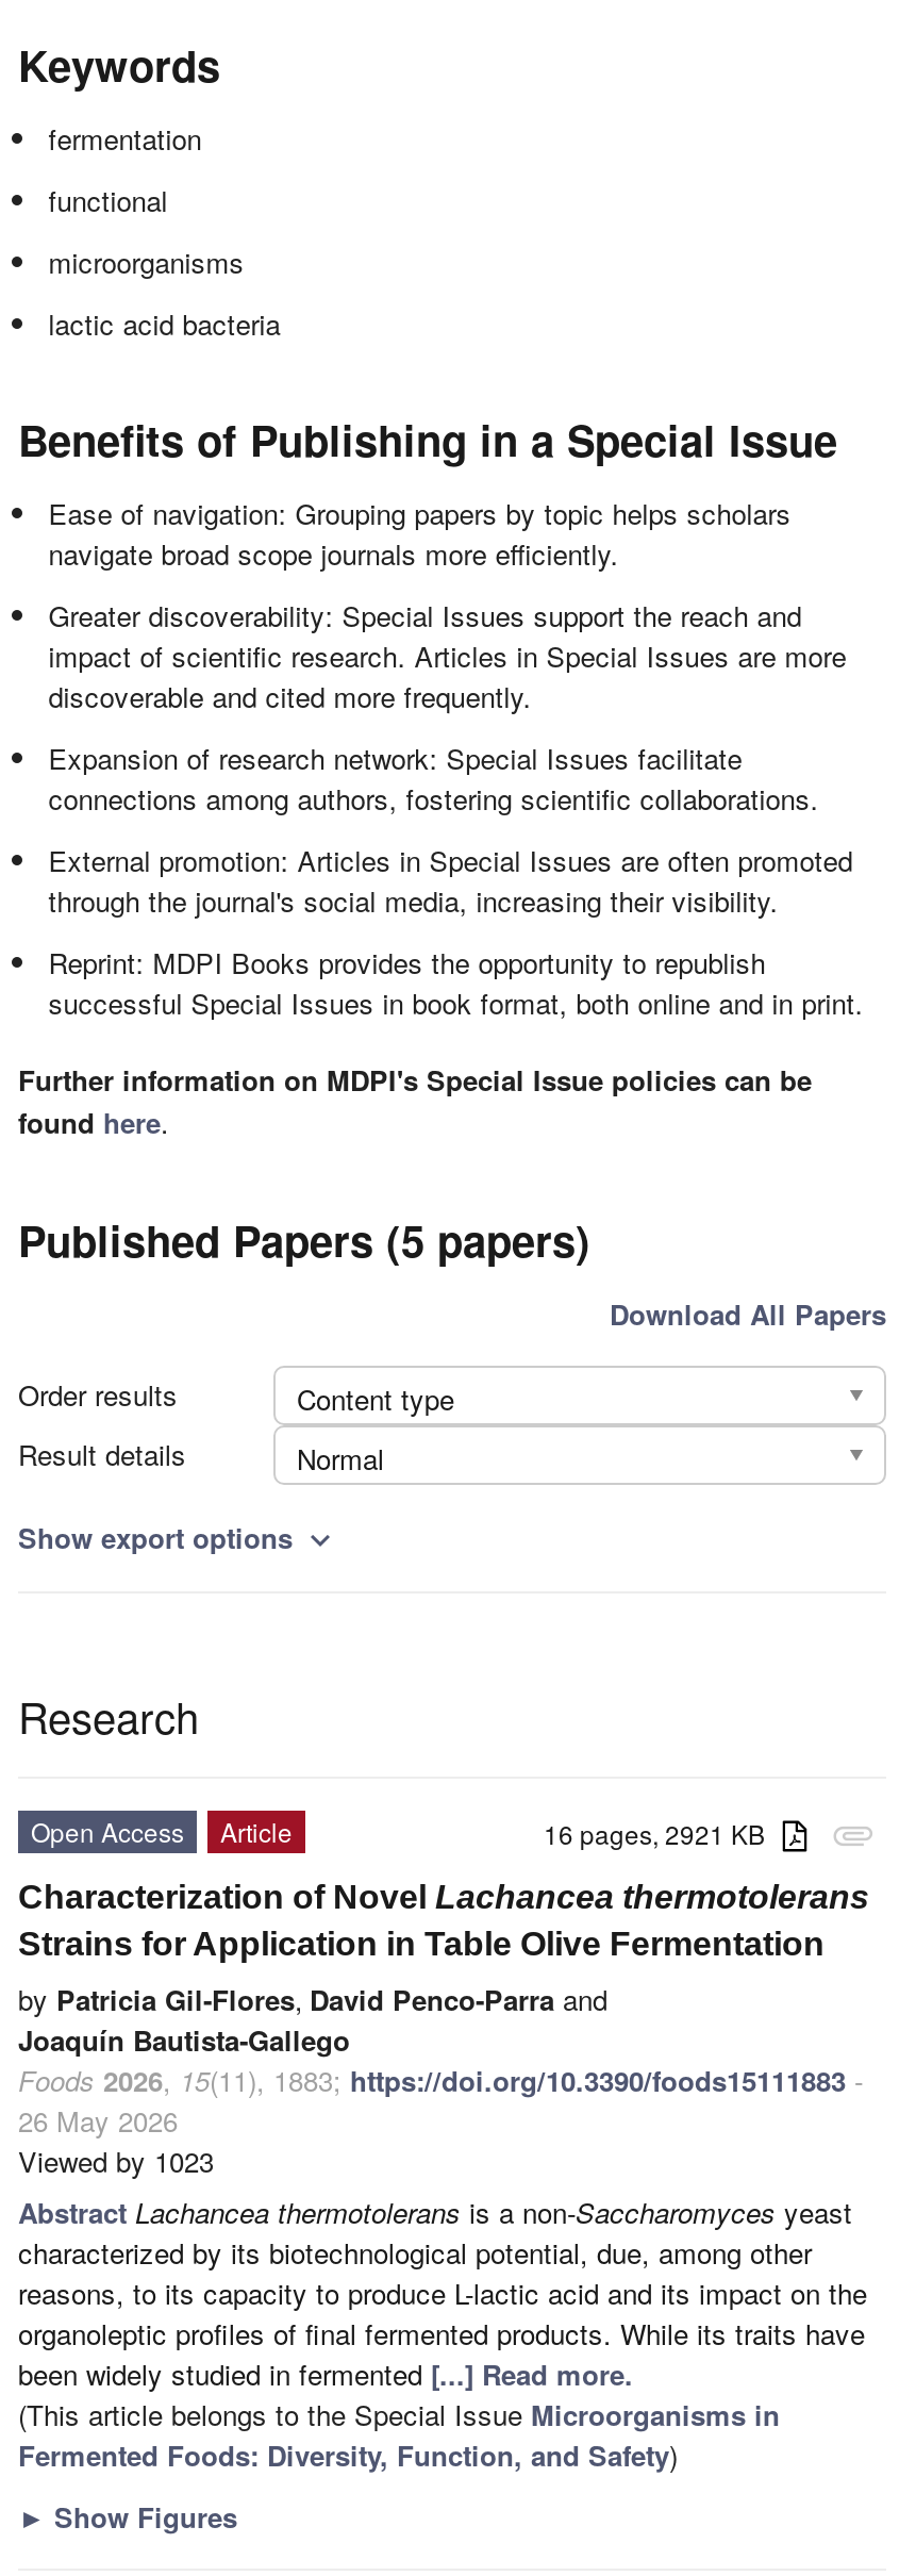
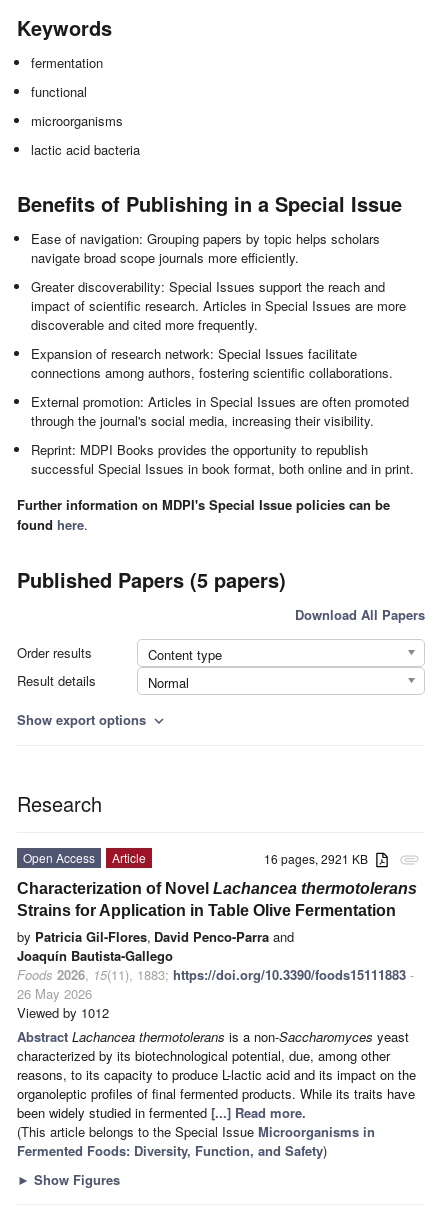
[18,2141,214,2181] Viewed by 1023 -> [17,1003,109,1022] Viewed by 1012

